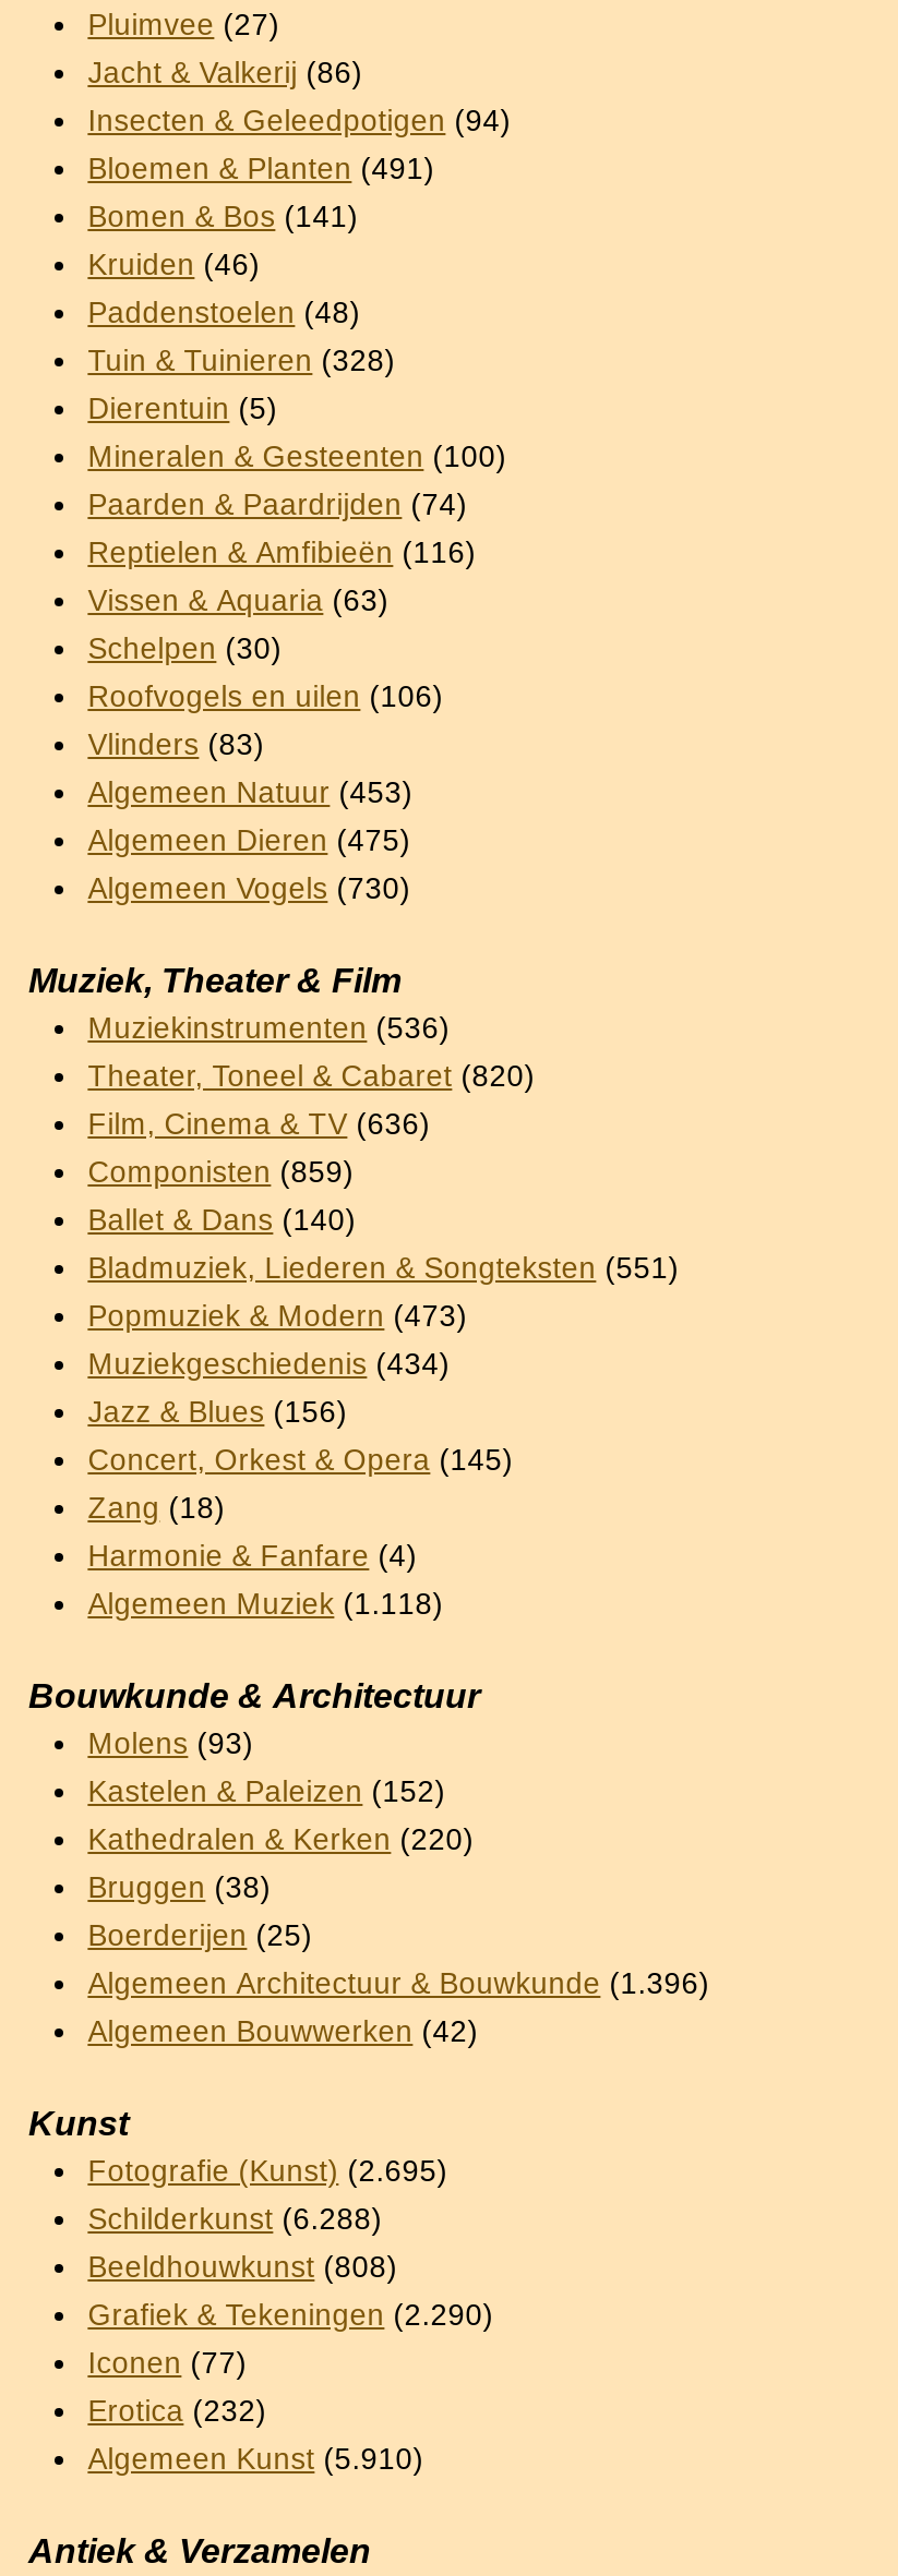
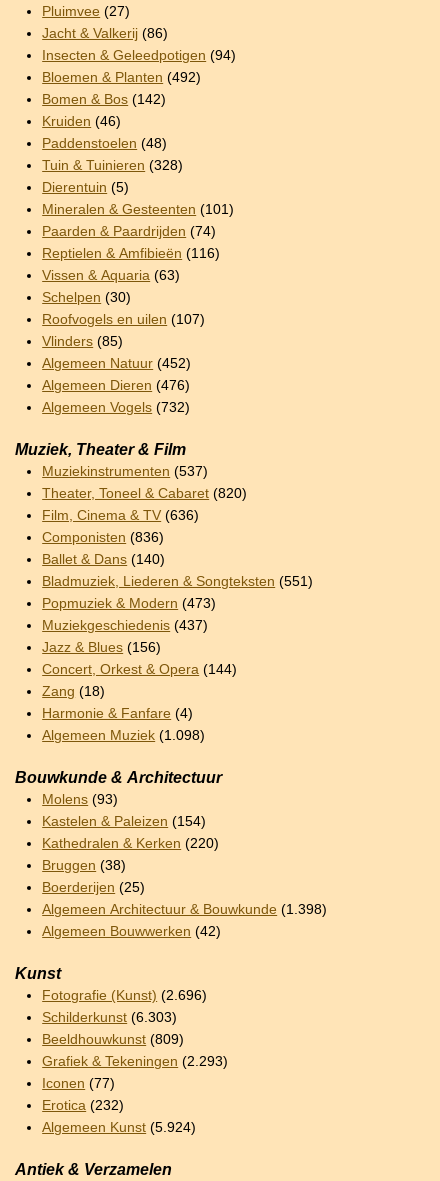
[88,152,435,185] Bloemen & Planten (491) -> [42,70,201,85] Bloemen & Planten (492)
[88,200,358,233] Bomen & Bos (141) -> [42,92,166,107] Bomen & Bos (142)
[88,440,507,473] Mineralen & Gesteenten (100) -> [42,202,234,217] Mineralen & Gesteenten (101)
[88,680,443,713] Roofvogels en uilen (106) -> [42,312,205,327] Roofvogels en uilen (107)
[88,728,264,761] Vlinders (83) -> [42,334,123,349] Vlinders (85)
[88,776,413,809] Algemeen Natuur (453) -> [42,356,191,371] Algemeen Natuur (452)
[88,824,411,857] Algemeen Dieren (475) -> [42,378,190,393] Algemeen Dieren (476)
[88,872,411,905] Algemeen Vogels (730) -> [42,400,190,415] Algemeen Vogels (732)
[88,1011,450,1044] Muziekinstrumenten (536) -> [42,464,208,479] Muziekinstrumenten (537)
[88,1155,354,1188] Componisten (859) -> [42,530,164,545] Componisten (836)
[88,1347,450,1380] Muziekgeschiedenis (434) -> [42,618,208,633] Muziekgeschiedenis (437)
[88,1443,513,1476] Concert, Orkest & Opera (145) -> [42,662,237,677] Concert, Orkest & Opera (144)
[88,1587,443,1620] Algemeen Muziek (1.118) -> [42,728,205,743] Algemeen Muziek (1.098)
[88,1775,446,1808] Kastelen & Paleizen (152) -> [42,814,206,829] Kastelen & Paleizen (154)
[88,1967,710,2000] Algemeen Architectuur & Bouwkunde (1.396) -> [42,902,327,917] Algemeen Architectuur & Bouwkunde (1.398)
[88,2154,448,2187] Fotografie (Kunst) (2.695) -> [42,988,207,1003] Fotografie (Kunst) (2.696)
[88,2202,382,2235] Schilderkunst (6.288) -> [42,1010,177,1025] Schilderkunst (6.303)
[88,2250,398,2283] Beeldhouwkunst (808) -> [42,1032,184,1047] Beeldhouwkunst (809)
[88,2298,494,2331] Grafiek & Tekeningen (2.290) -> [42,1054,228,1069] Grafiek & Tekeningen (2.293)
[88,2442,424,2475] Algemeen Kunst (5.910) -> [42,1120,196,1135] Algemeen Kunst (5.924)

